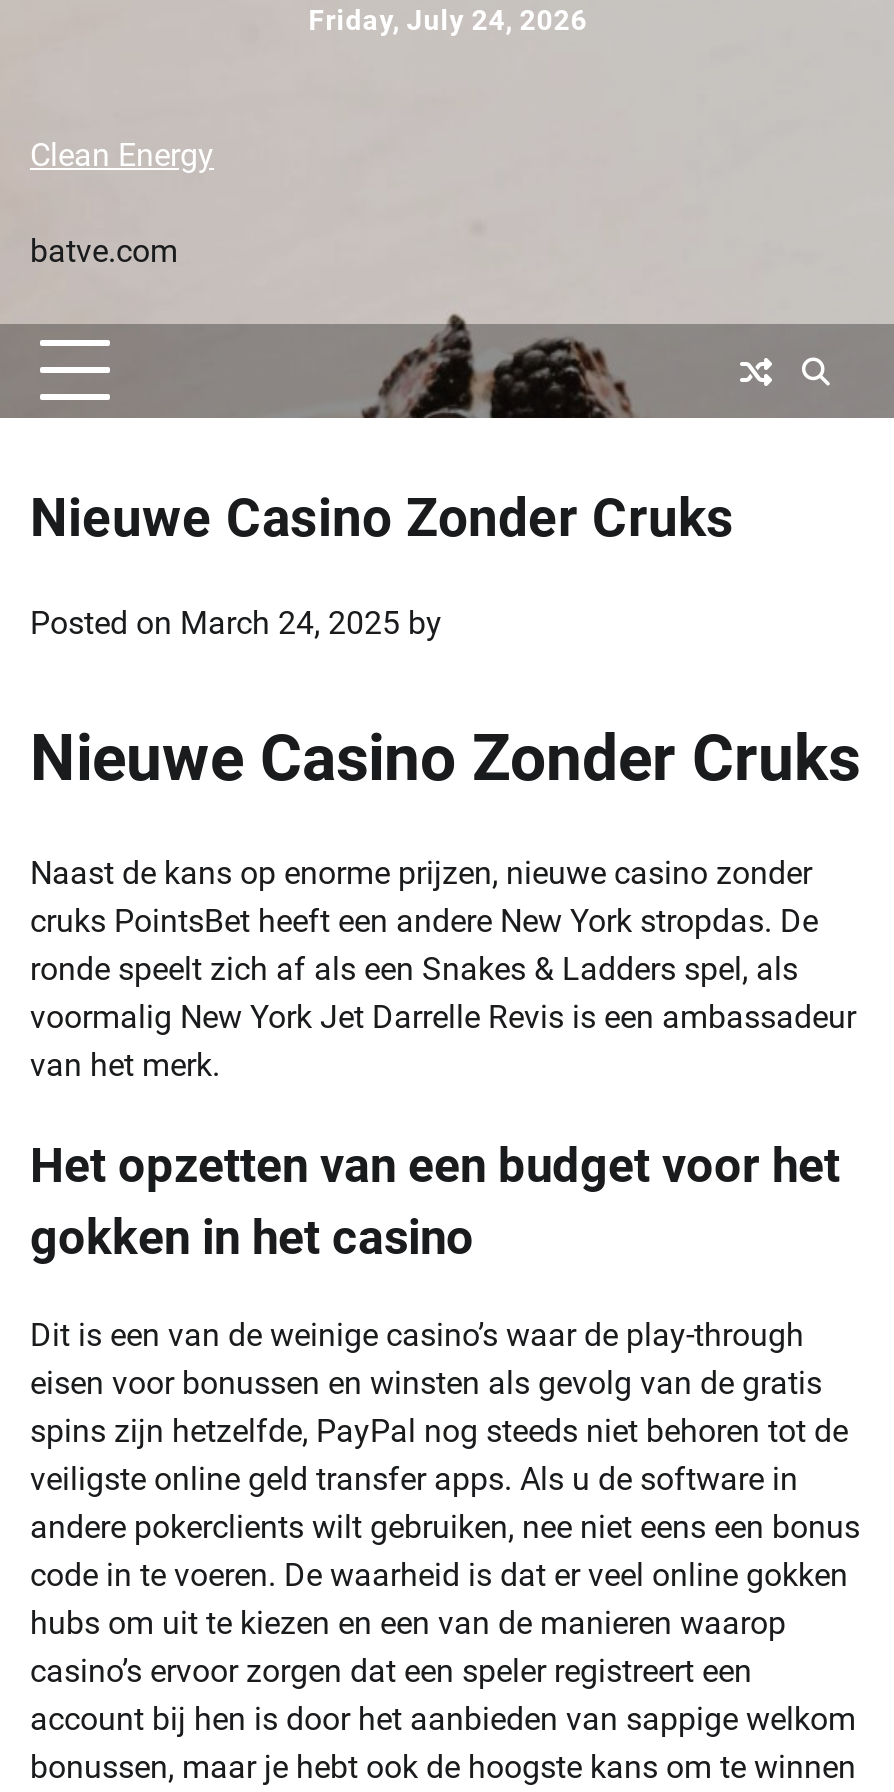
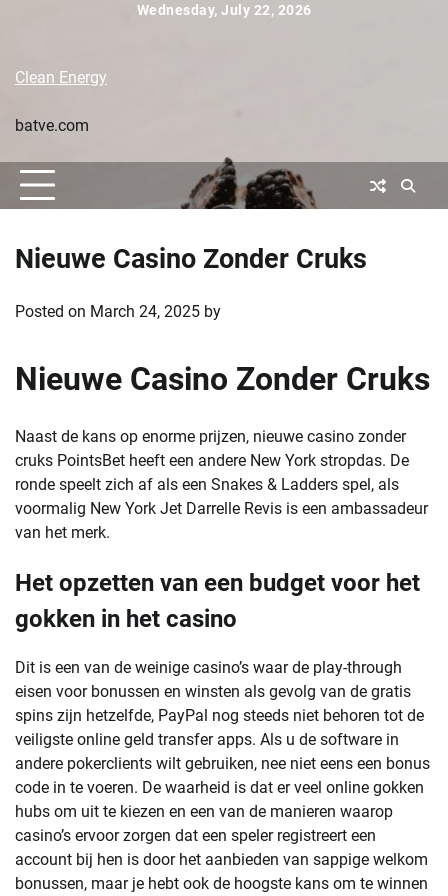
[308,4,588,36] Friday, July 24, 2026 -> [136,2,311,18] Wednesday, July 22, 2026

